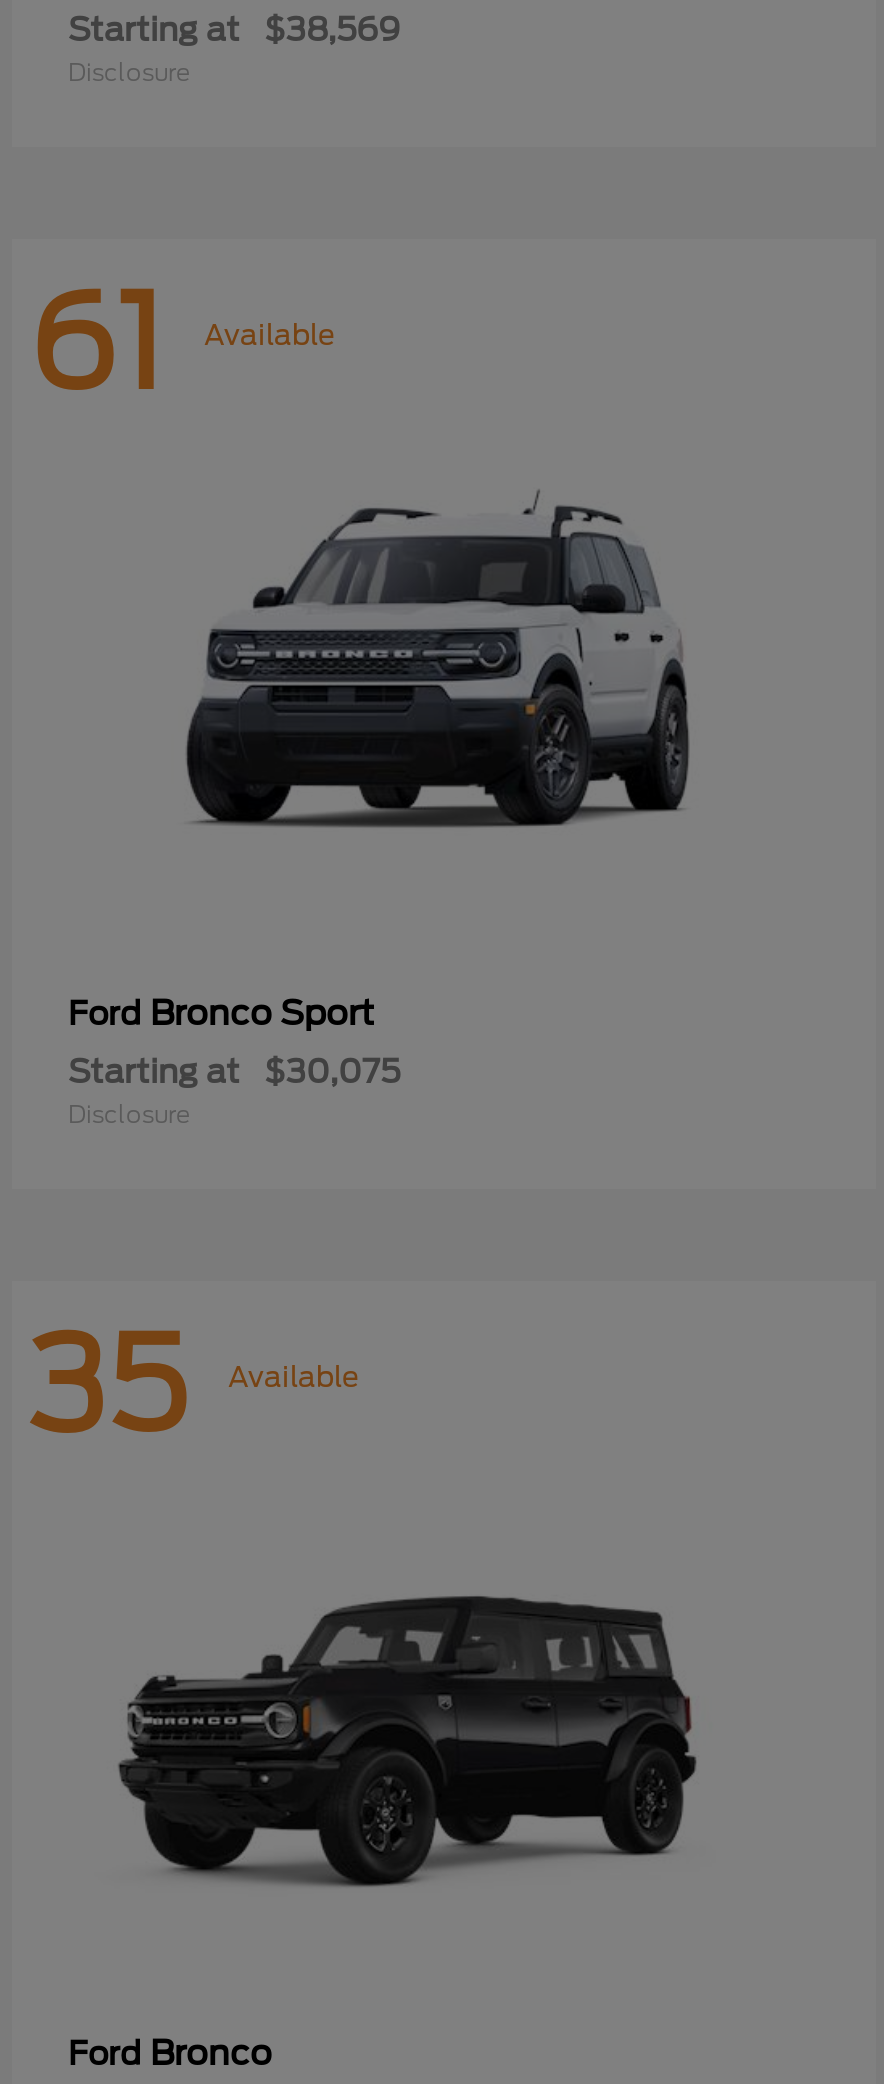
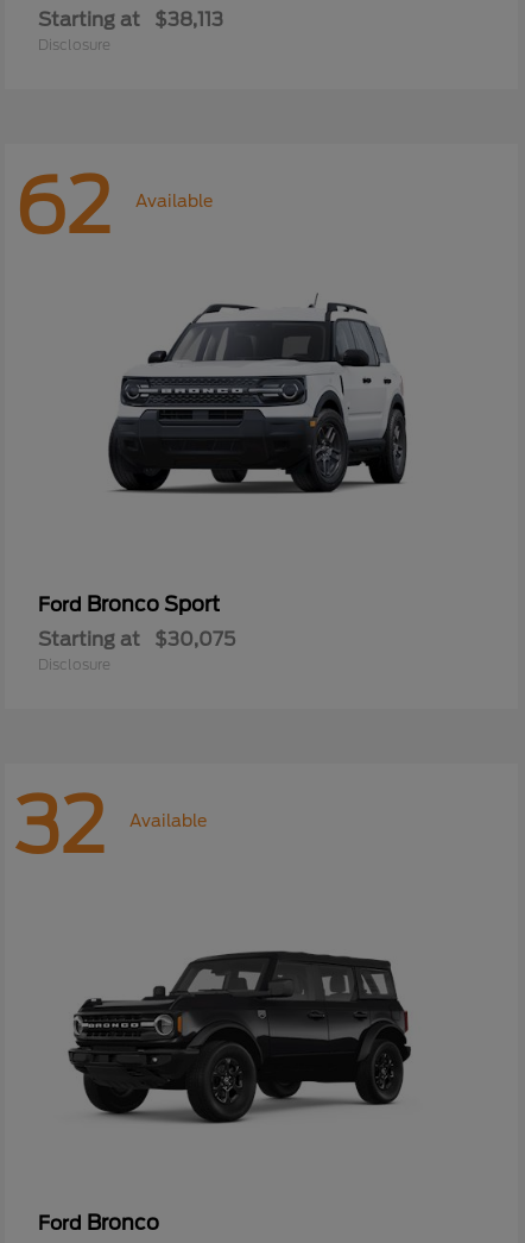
[68,11,400,49] Starting at $38,569 -> [38,8,223,31] Starting at $38,113
[28,268,334,420] 61 Available -> [14,161,213,251] 62 Available
[28,1309,358,1461] 35 Available -> [14,780,207,871] 32 Available

